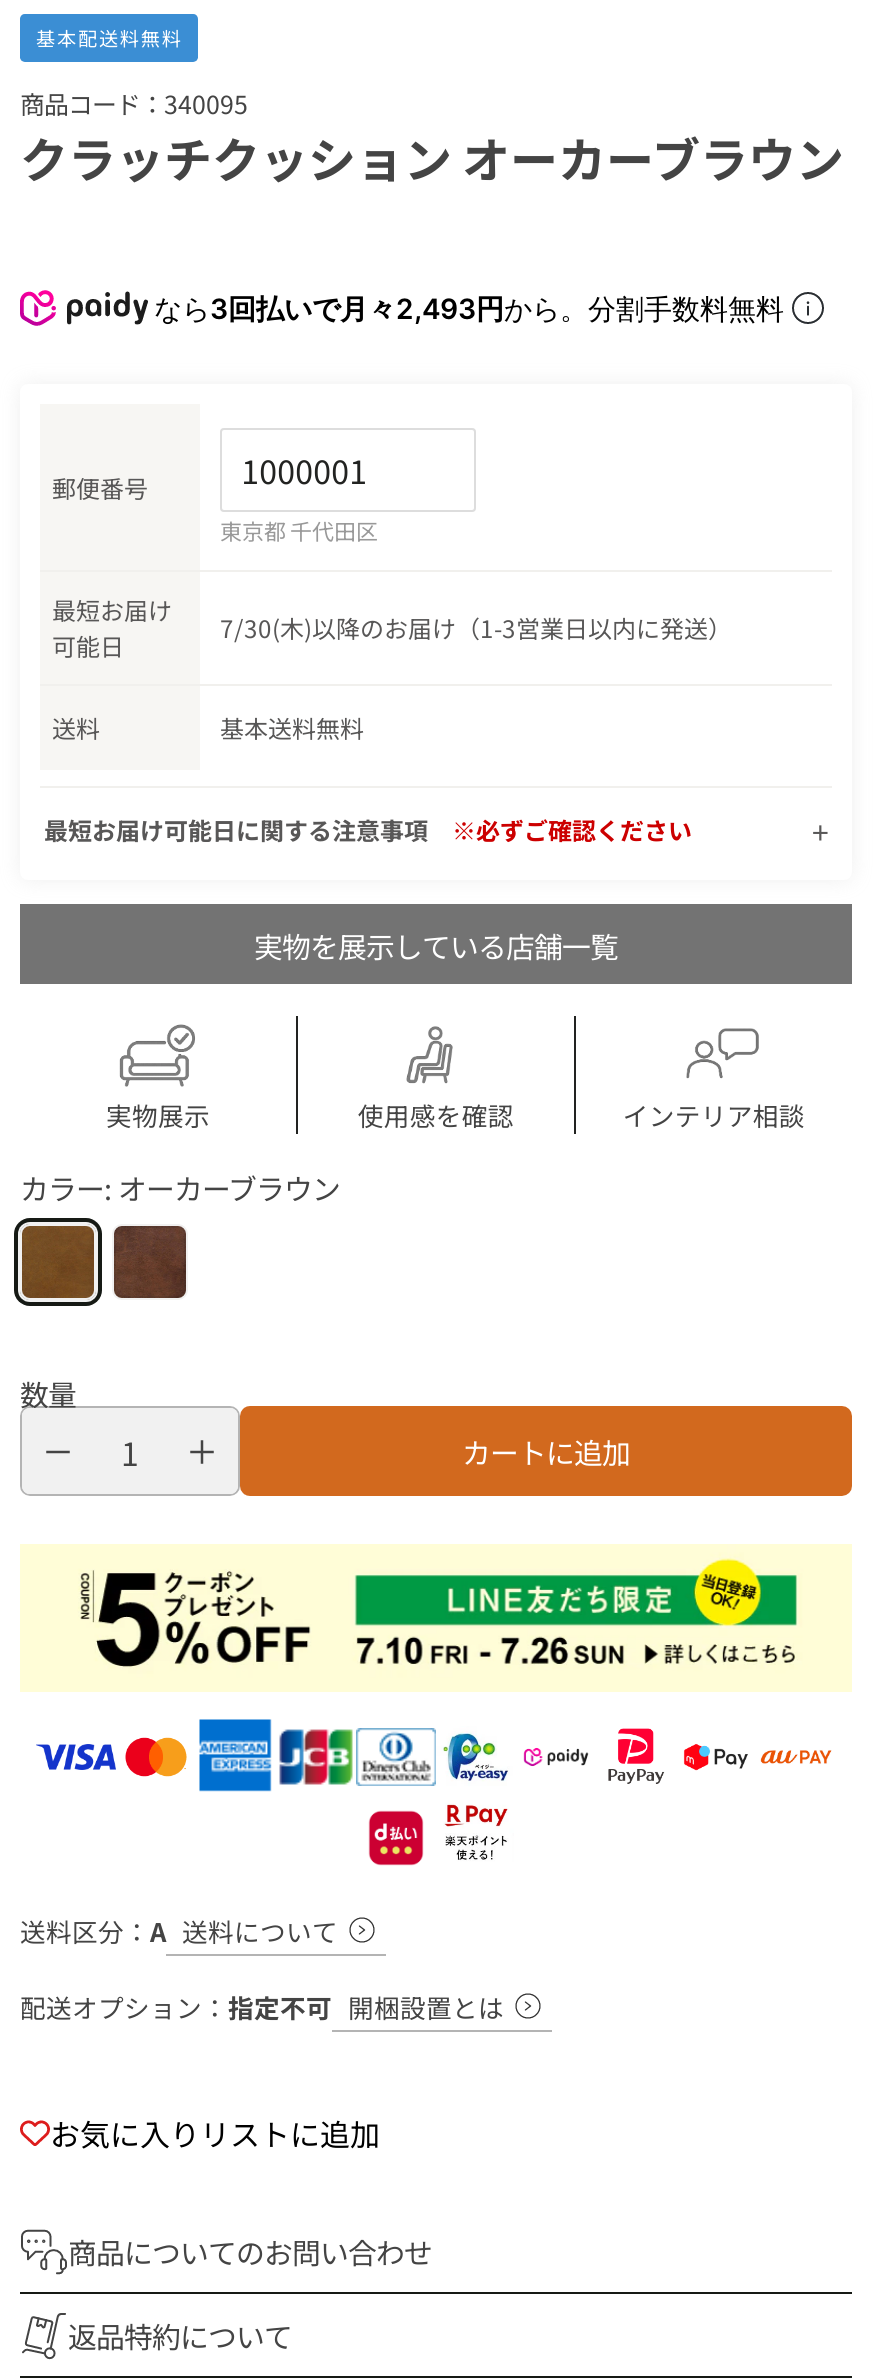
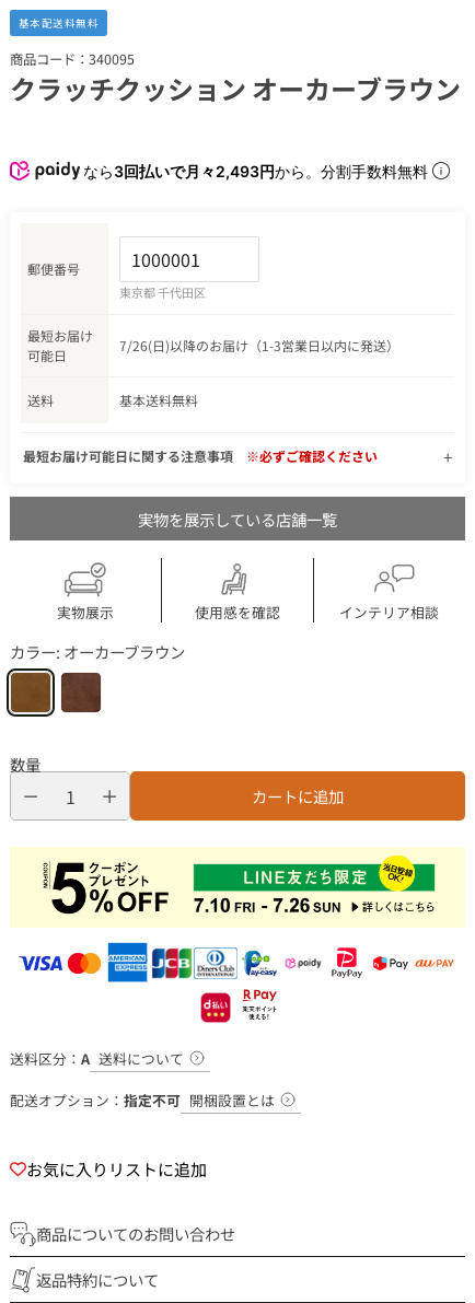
[220,610,732,644] 7/30(木)以降のお届け（1-3営業日以内に発送） -> [119,336,399,355] 7/26(日)以降のお届け（1-3営業日以内に発送）

